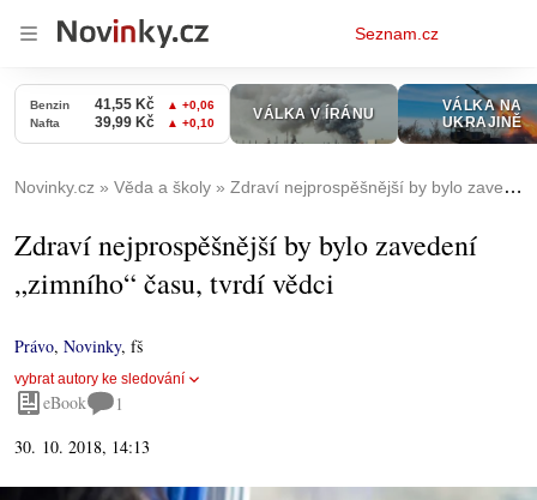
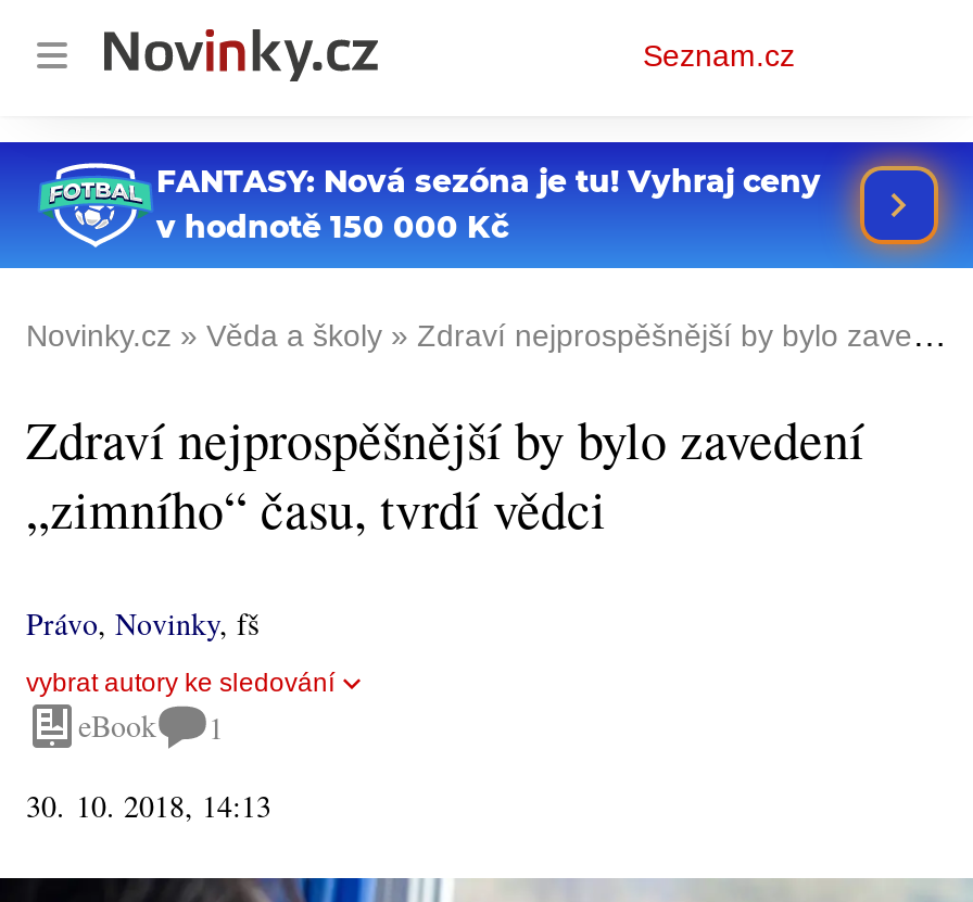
[4,82,533,150] [image] -> [7,140,966,270] [image]

